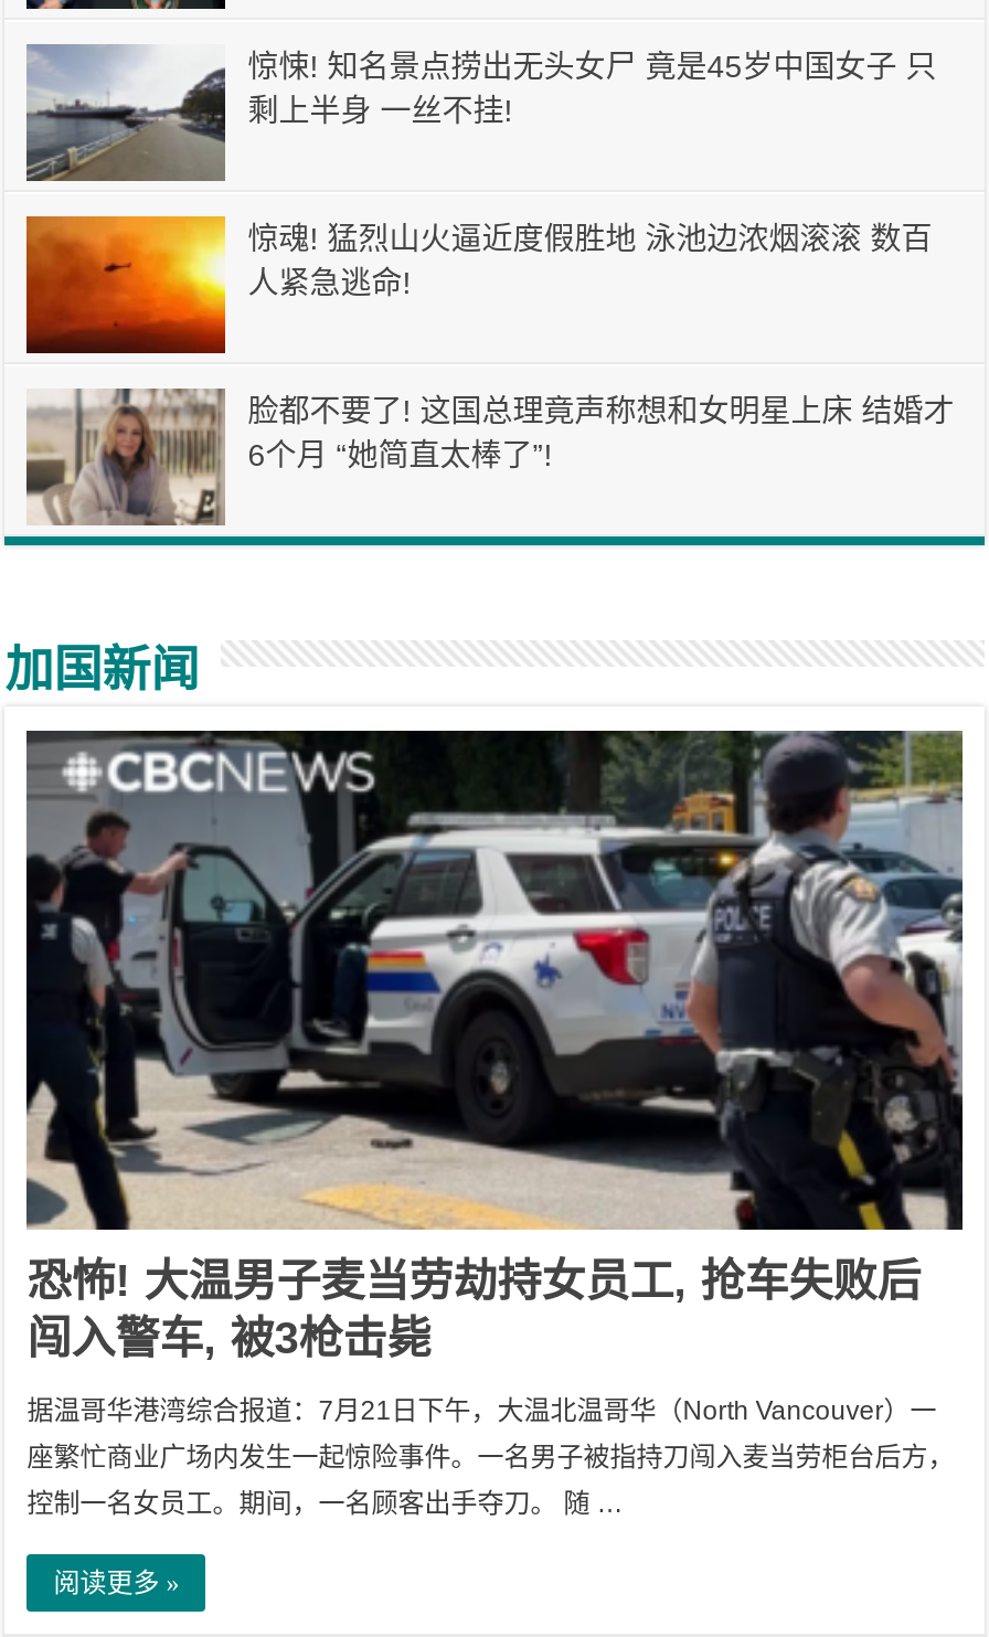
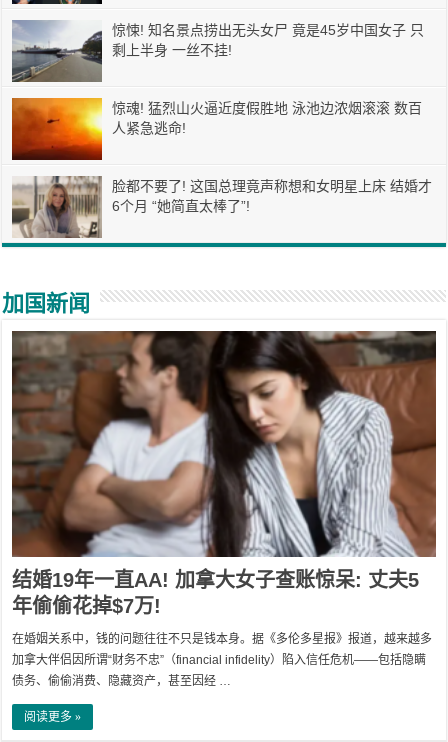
[24,729,965,1362] [image] | 恐怖! 大温男子麦当劳劫持女员工, 抢车失败后 | 闯入警车, 被3枪击毙 -> [11,330,437,617] [image] | 结婚19年一直AA! 加拿大女子查账惊呆: 丈夫5 | 年偷偷花掉$7万!
[27,1395,936,1426] 据温哥华港湾综合报道：7月21日下午，大温北温哥华（North Vancouver）一 -> [12,632,432,646] 在婚姻关系中，钱的问题往往不只是钱本身。据《多伦多星报》报道，越来越多
[27,1441,954,1472] 座繁忙商业广场内发生一起惊险事件。一名男子被指持刀闯入麦当劳柜台后方， -> [12,653,426,667] 加拿大伴侣因所谓“财务不忠”（financial infidelity）陷入信任危机——包括隐瞒
[27,1488,623,1518] 控制一名女员工。期间，一名顾客出手夺刀。 随 … -> [12,674,231,688] 债务、偷偷消费、隐藏资产，甚至因经 …

